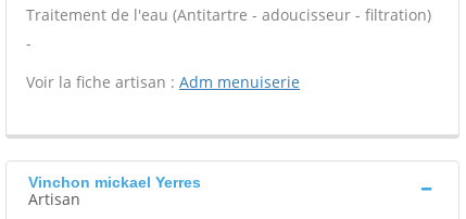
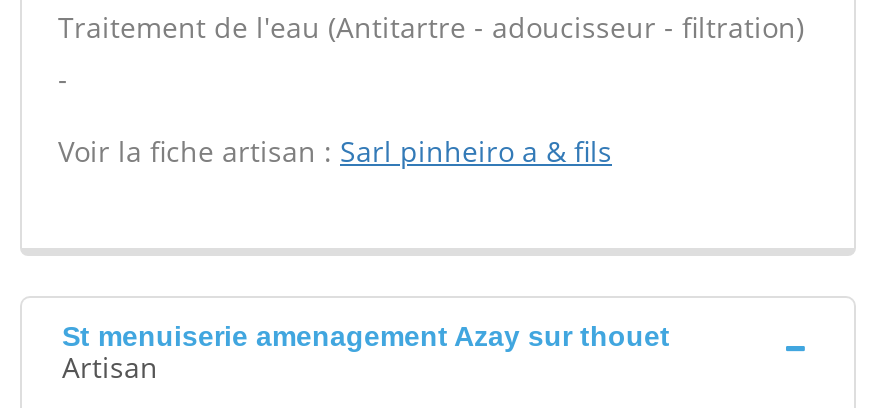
[26,72,300,92] Voir la fiche artisan : Adm menuiserie -> [58,132,612,170] Voir la fiche artisan : Sarl pinheiro a & fils
[28,173,201,191] Vinchon mickael Yerres -> [62,320,670,352] St menuiserie amenagement Azay sur thouet

